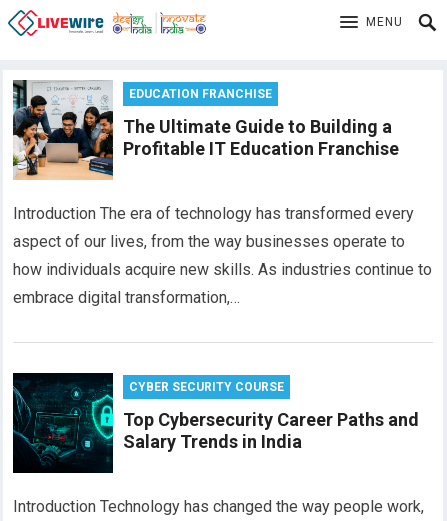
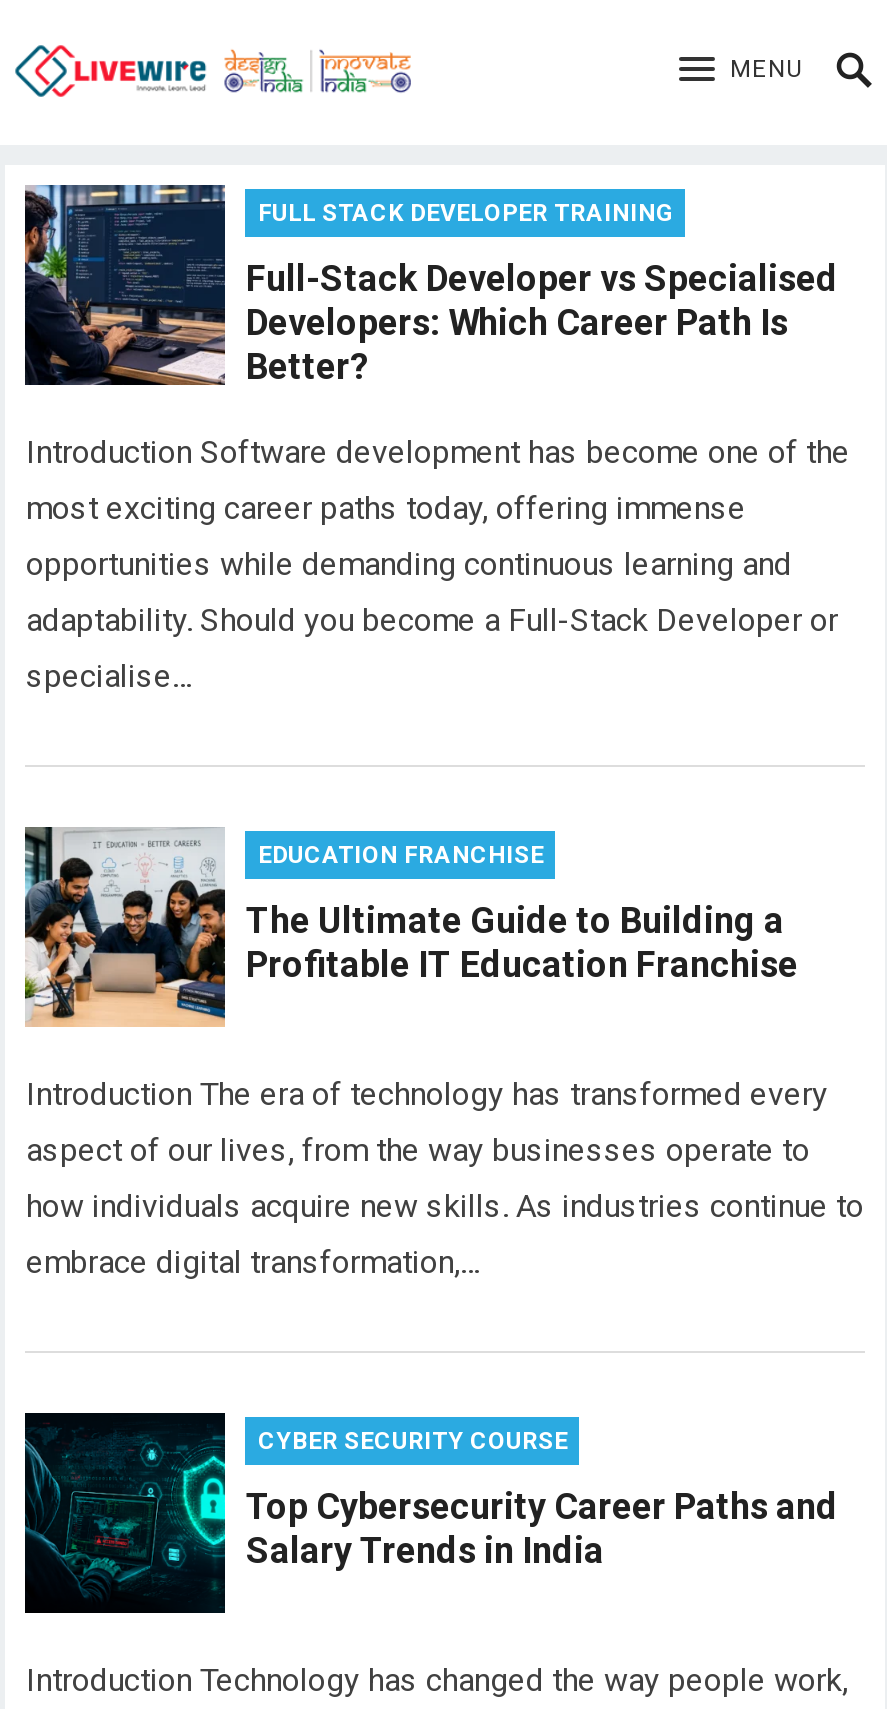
none -> [23,183,850,695] [image] | FULL STACK DEVELOPER TRAINING | Full-Stack Developer vs Specialised | Developers: Which Career Path Is | Better? | Introduction Software development has become one of the | most exciting career paths today, offering immense | opportunities while demanding continuous learning and | adaptability. Should you become a Full-Stack Developer or | specialise…

